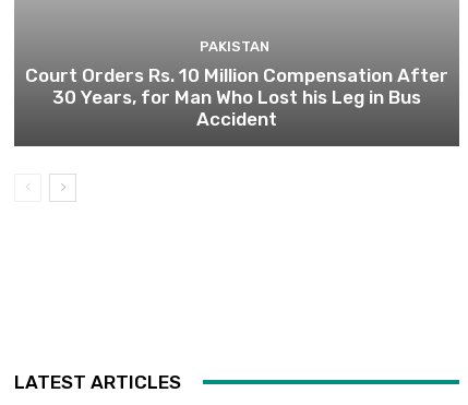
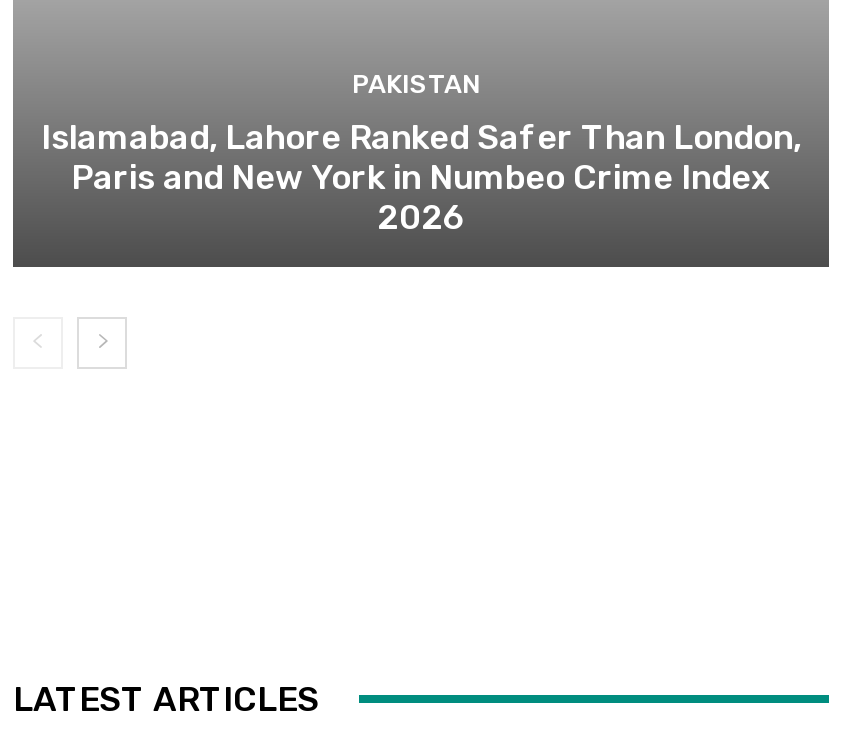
[25,64,448,130] Court Orders Rs. 10 Million Compensation After | 30 Years, for Man Who Lost his Leg in Bus | Accident -> [41,117,801,237] Islamabad, Lahore Ranked Safer Than London, | Paris and New York in Numbeo Crime Index | 2026

